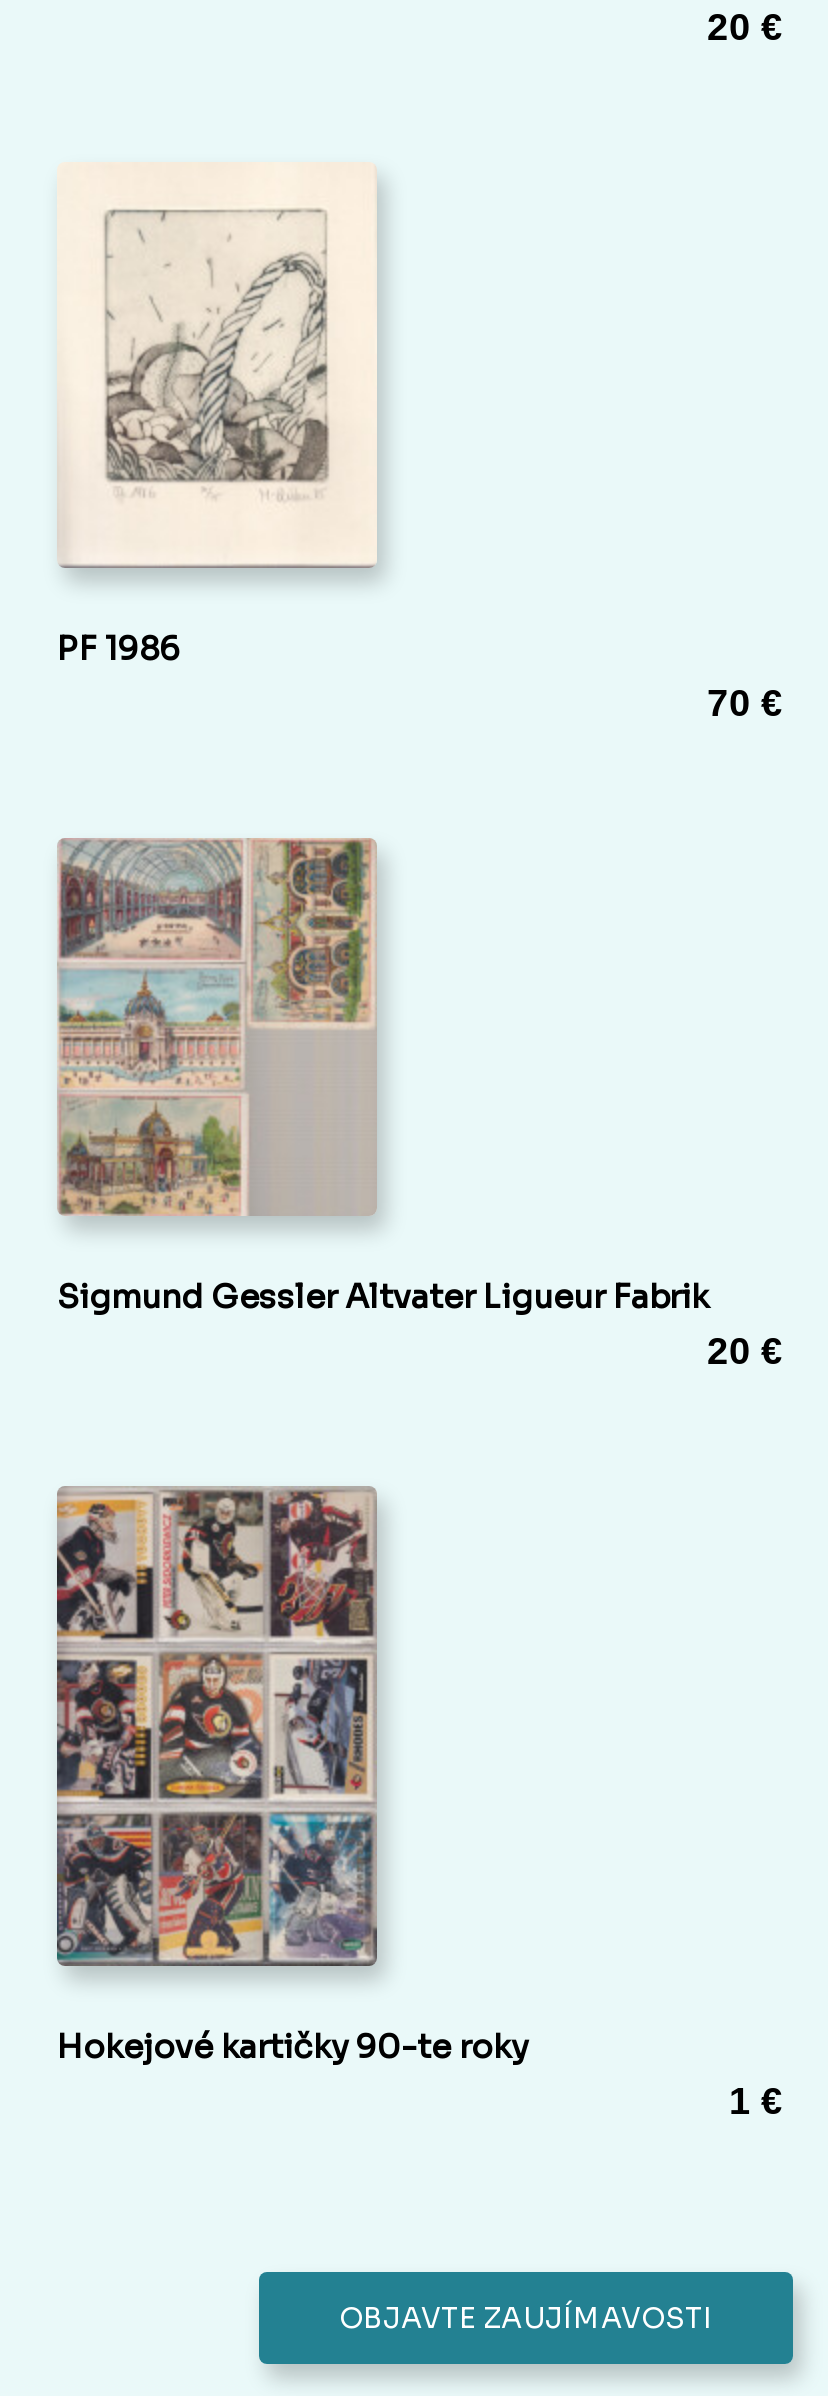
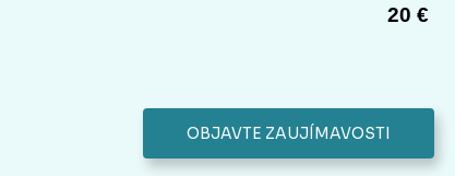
[57,164,783,725] [image] | PF 1986 | 70 € -> none
[55,836,783,1373] [image] | Sigmund Gessler Altvater Ligueur Fabrik | 20 € -> none
[55,1484,783,2123] [image] | Hokejové kartičky 90-te roky | 1 € -> none

